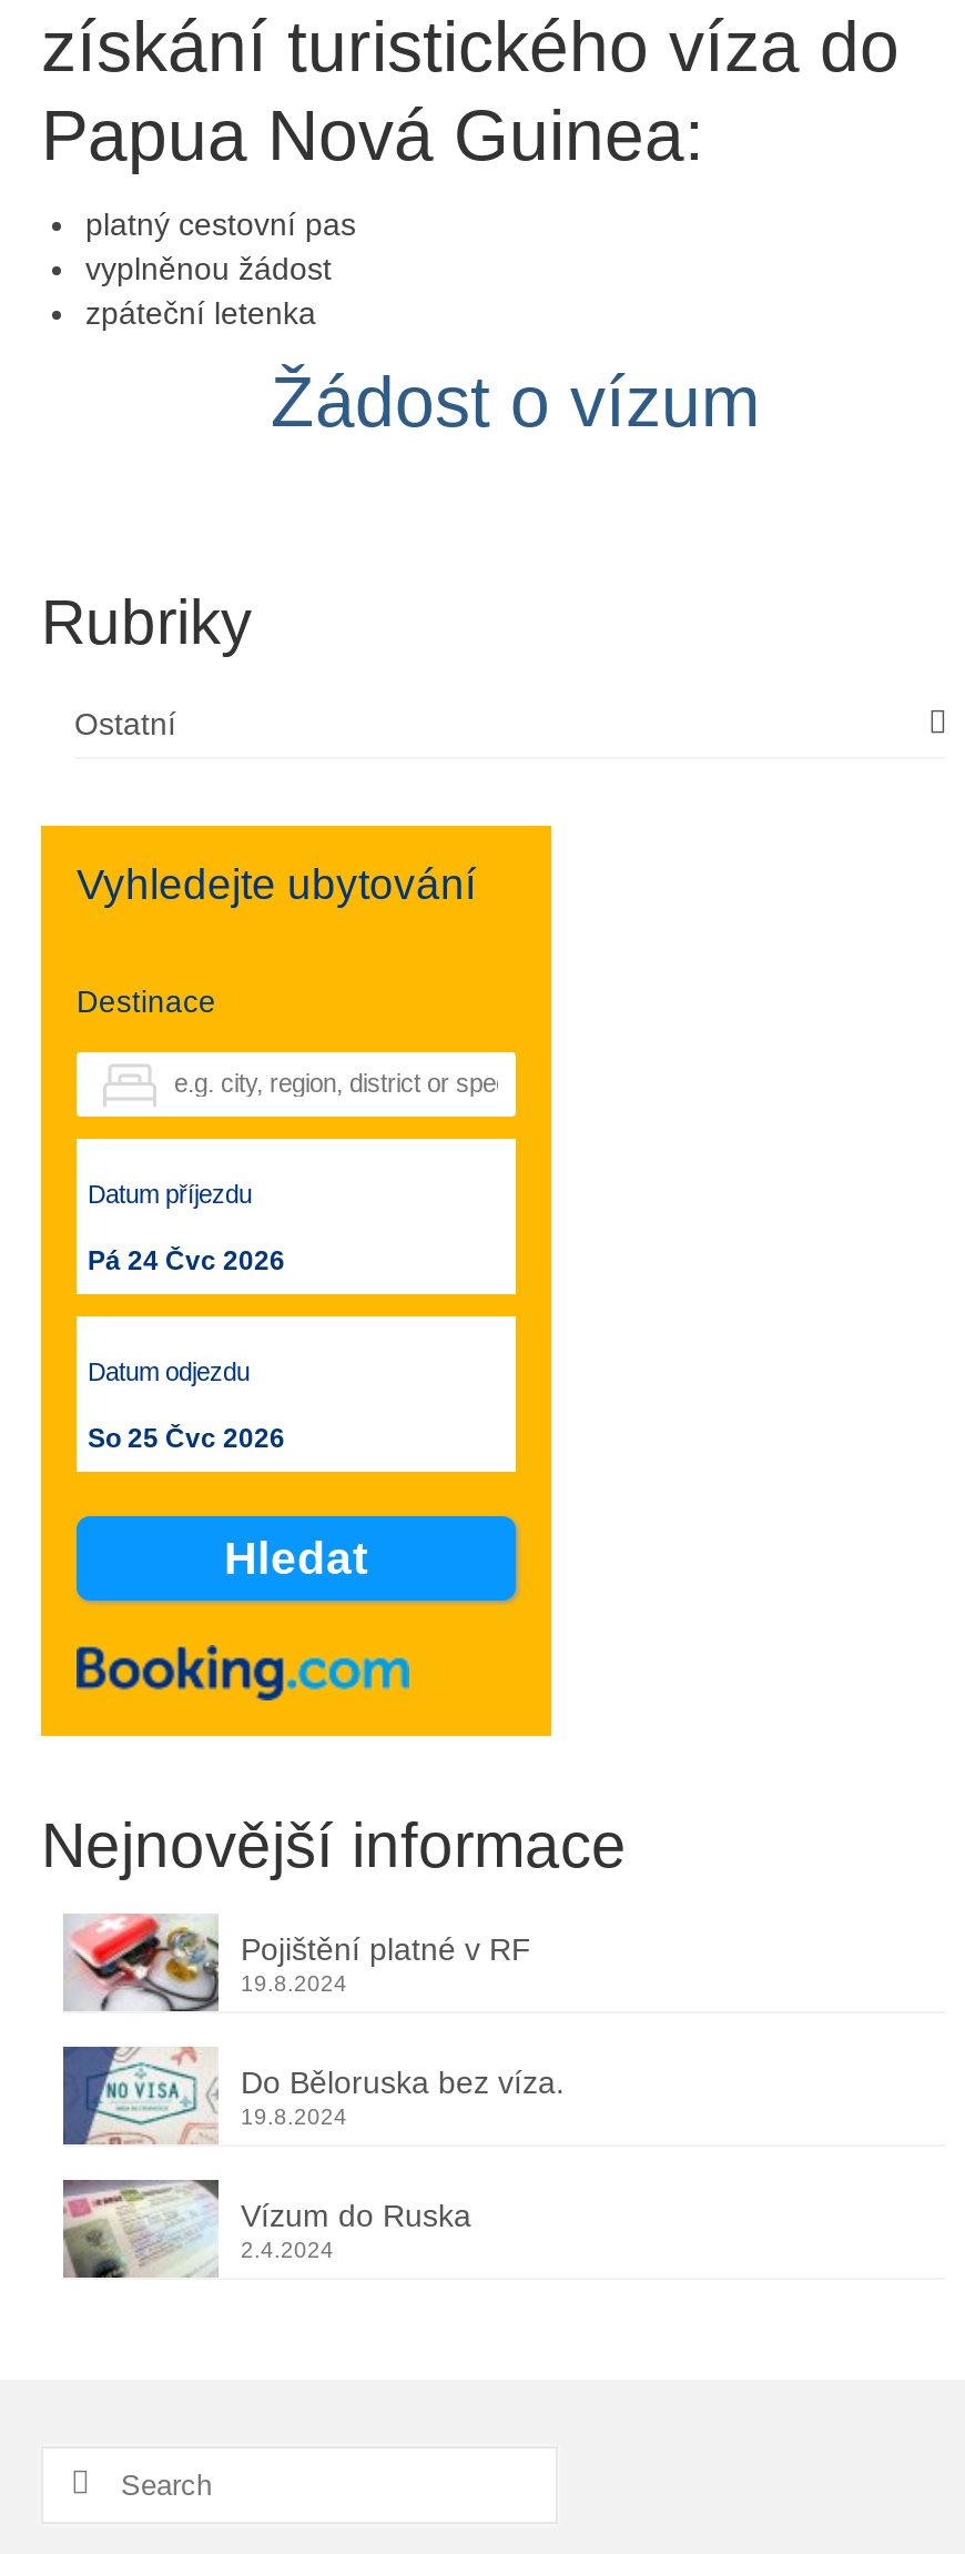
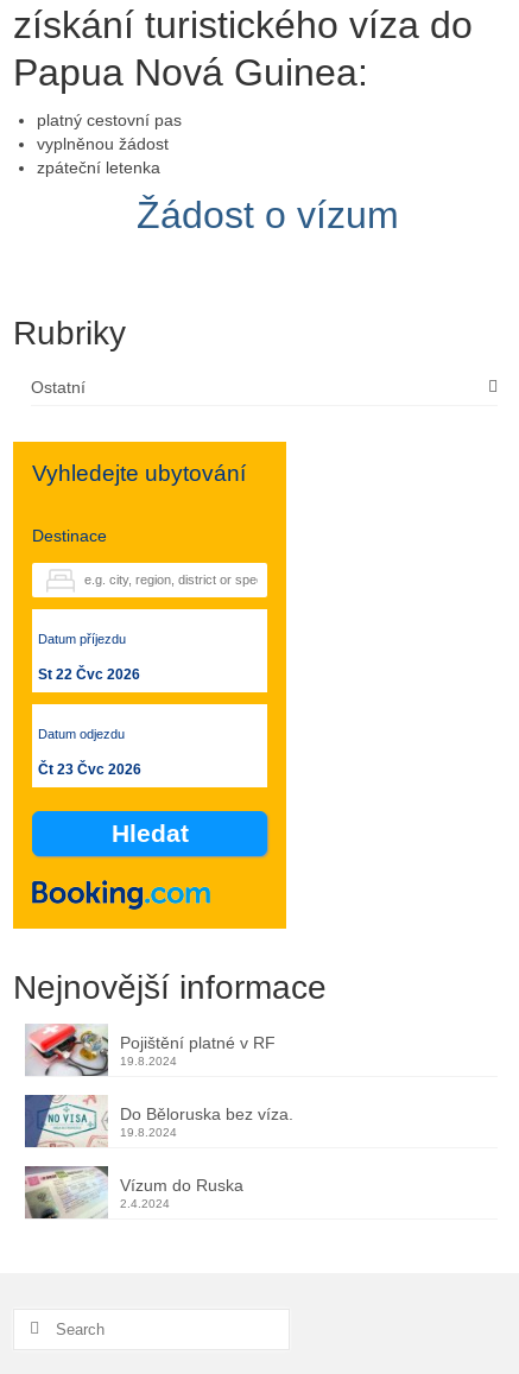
[88,1245,285,1276] Pá 24 Čvc 2026 -> [38,666,140,683] St 22 Čvc 2026
[88,1423,285,1454] So 25 Čvc 2026 -> [38,761,141,778] Čt 23 Čvc 2026

